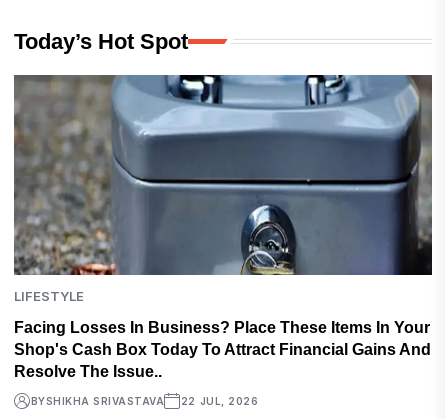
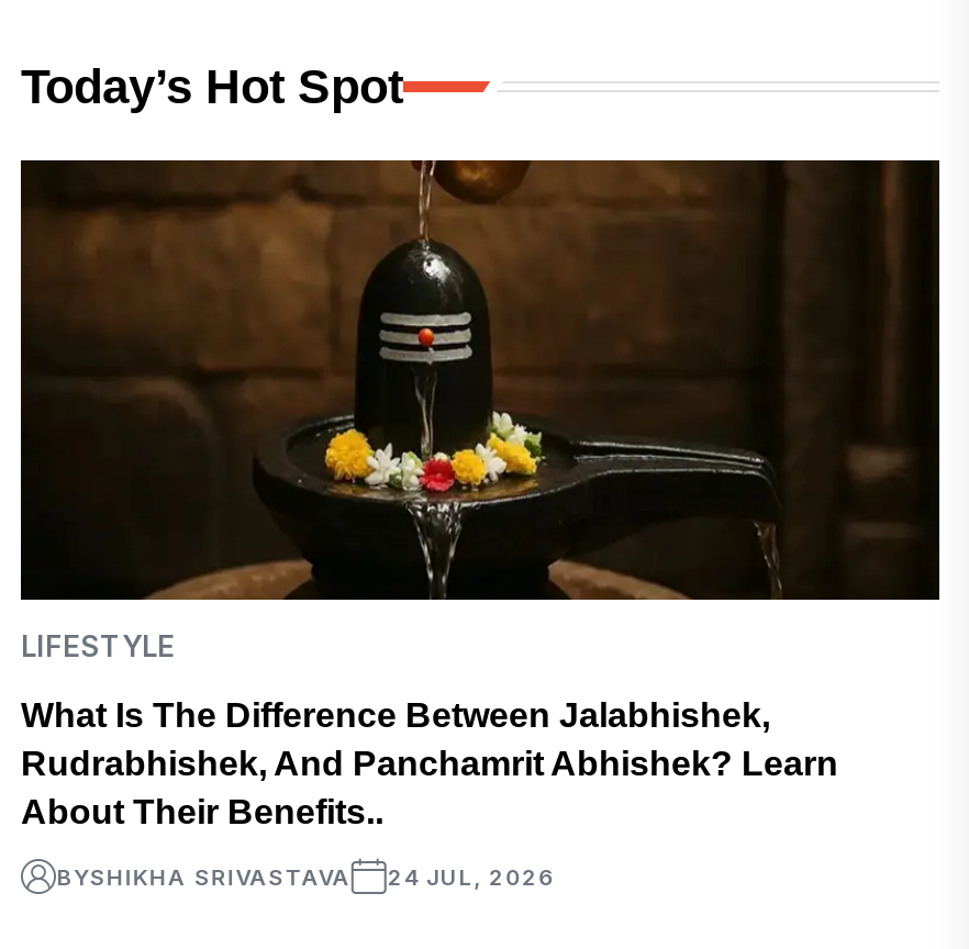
[13,74,433,276] [image] -> [19,158,942,602] [image]
[14,318,431,379] Facing Losses In Business? Place These Items In Your | Shop's Cash Box Today To Attract Financial Gains And | Resolve The Issue.. -> [21,695,838,829] What Is The Difference Between Jalabhishek, | Rudrabhishek, And Panchamrit Abhishek? Learn | About Their Benefits..
[30,394,258,406] BYSHIKHA SRIVASTAVA 22 JUL, 2026 -> [57,862,555,889] BYSHIKHA SRIVASTAVA 24 JUL, 2026

